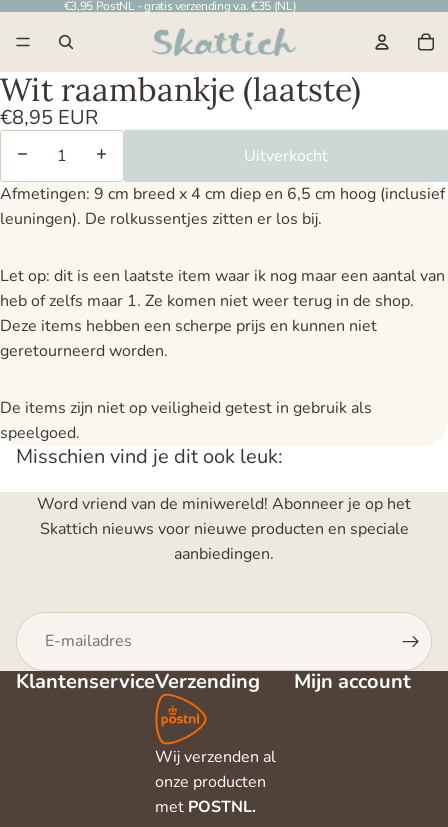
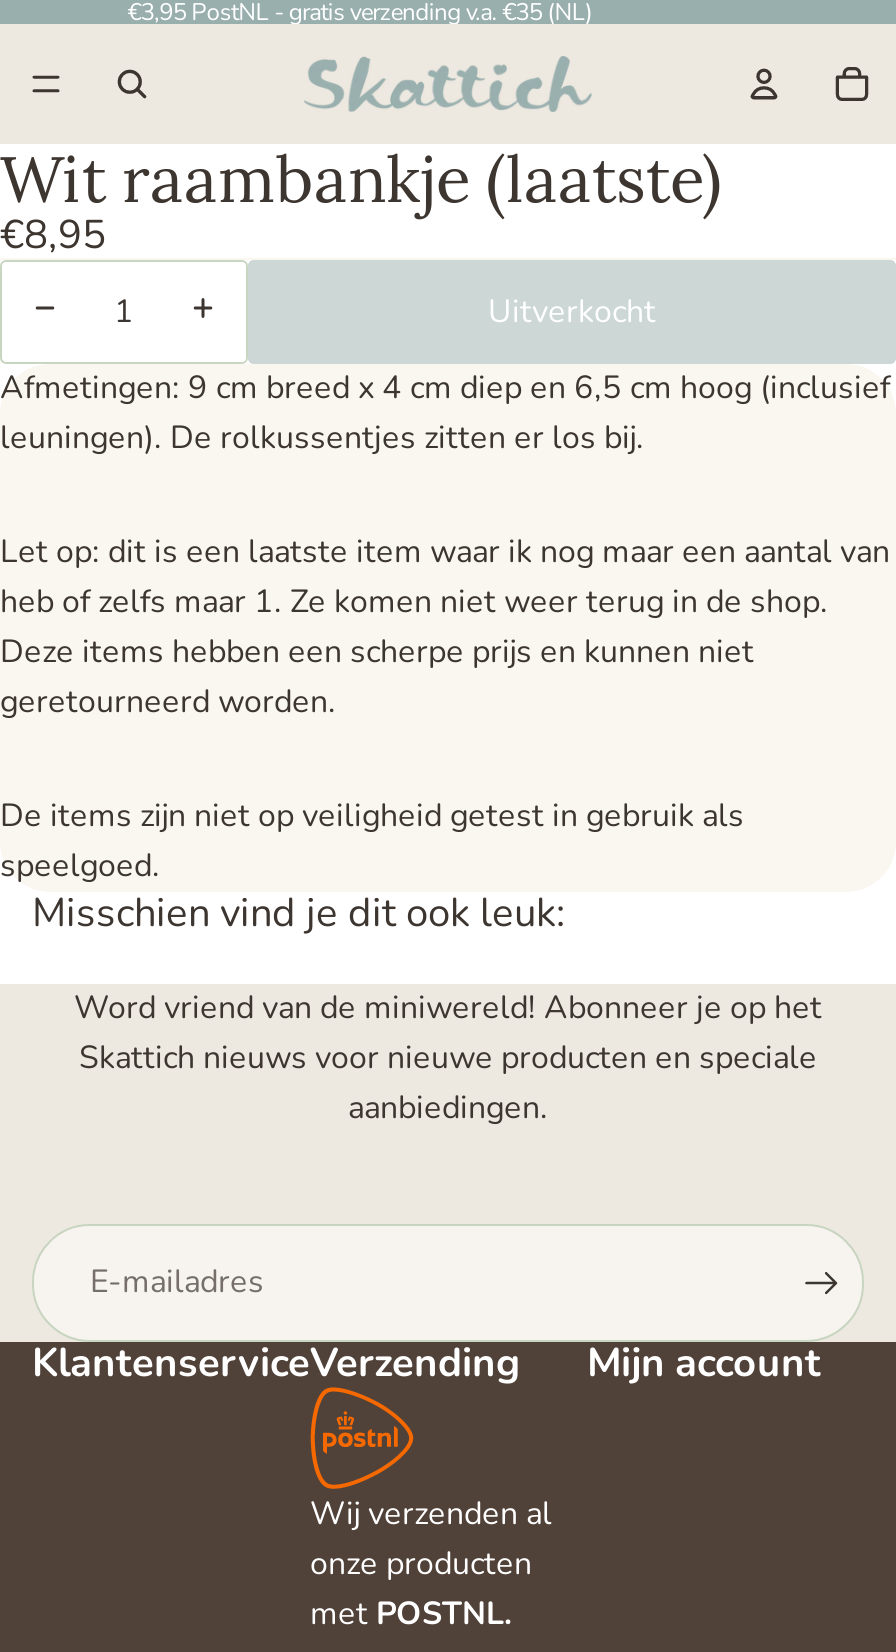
[0,104,98,131] €8,95 EUR -> [0,208,106,262] €8,95

